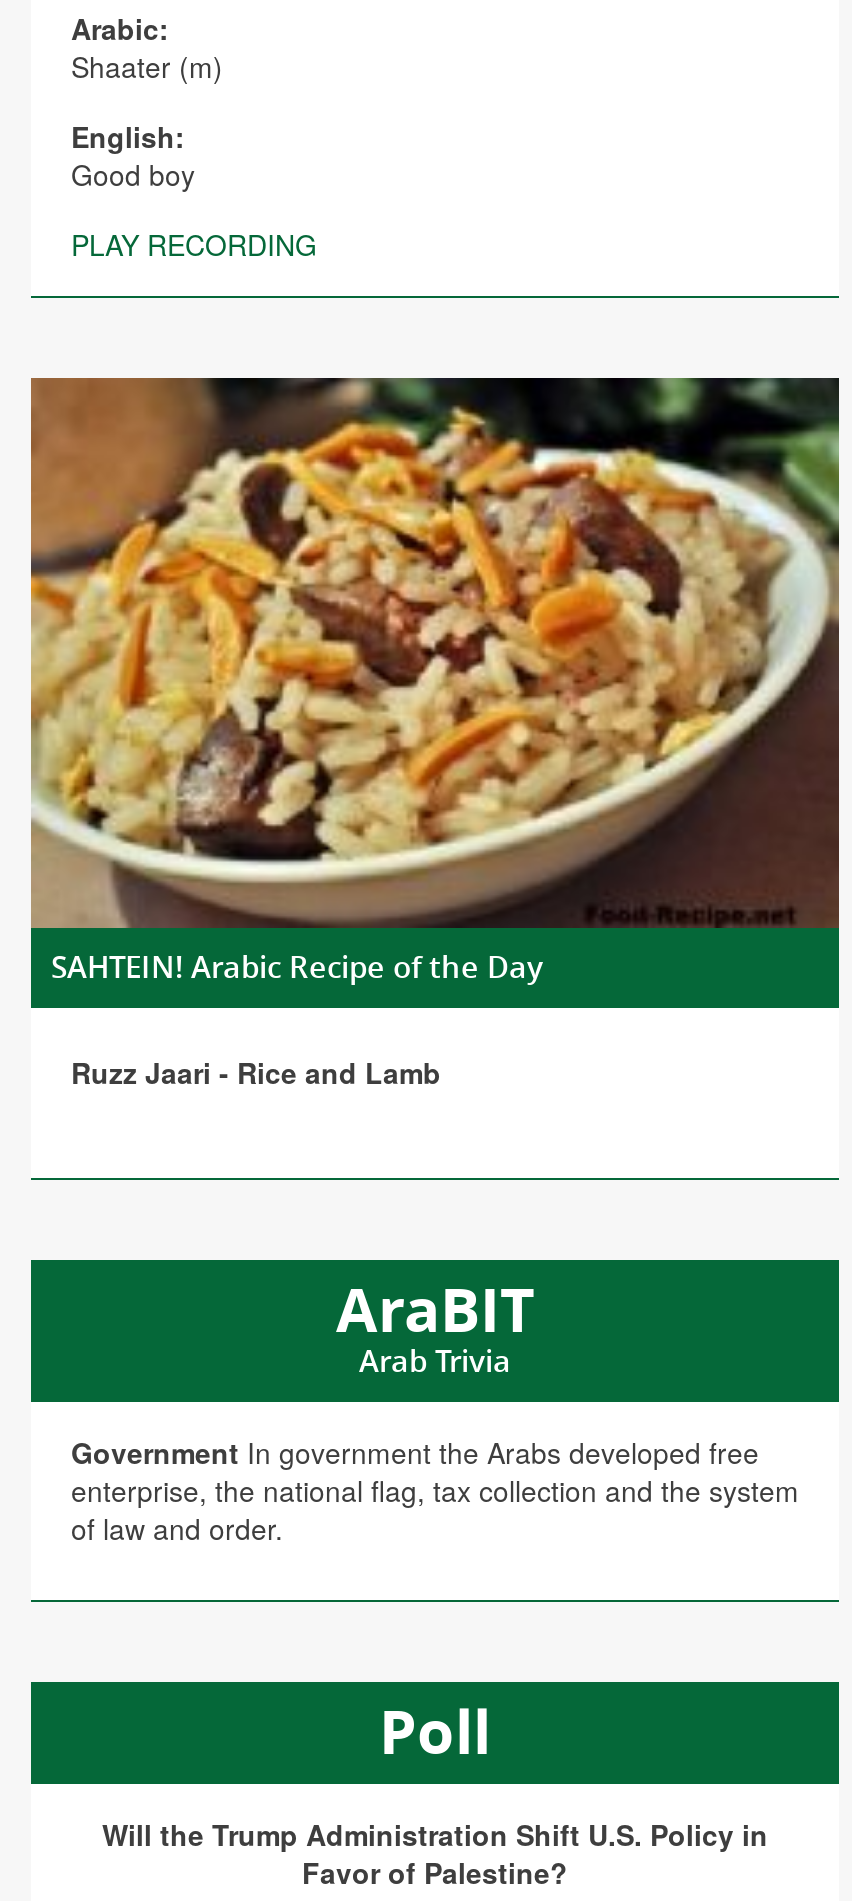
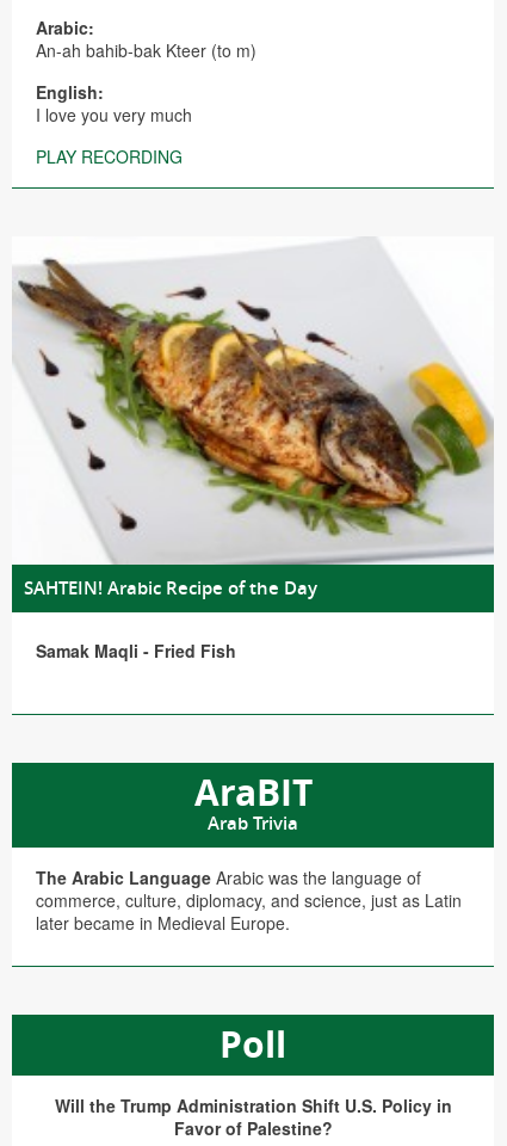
[71,47,223,87] Shaater (m) -> [36,39,256,63] An-ah bahib-bak Kteer (to m)
[71,155,195,195] Good boy -> [36,103,192,127] I love you very much
[29,376,841,930] [image] -> [12,236,494,566] [image]
[71,1052,441,1092] Ruzz Jaari - Rice and Lamb -> [36,639,236,663] Samak Maqli - Fried Fish
[71,1432,799,1548] Government In government the Arabs developed free | enterprise, the national flag, tax collection and the system | of law and order. -> [36,865,462,935] The Arabic Language Arabic was the language of | commerce, culture, diplomacy, and science, just as Latin | later became in Medieval Europe.

